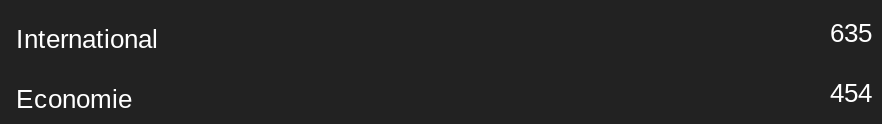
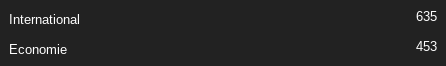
[830,77,872,107] 454 -> [416,38,437,53] 453

